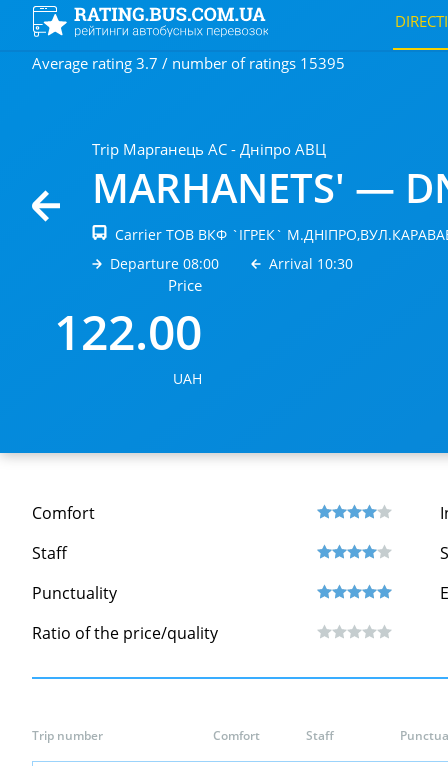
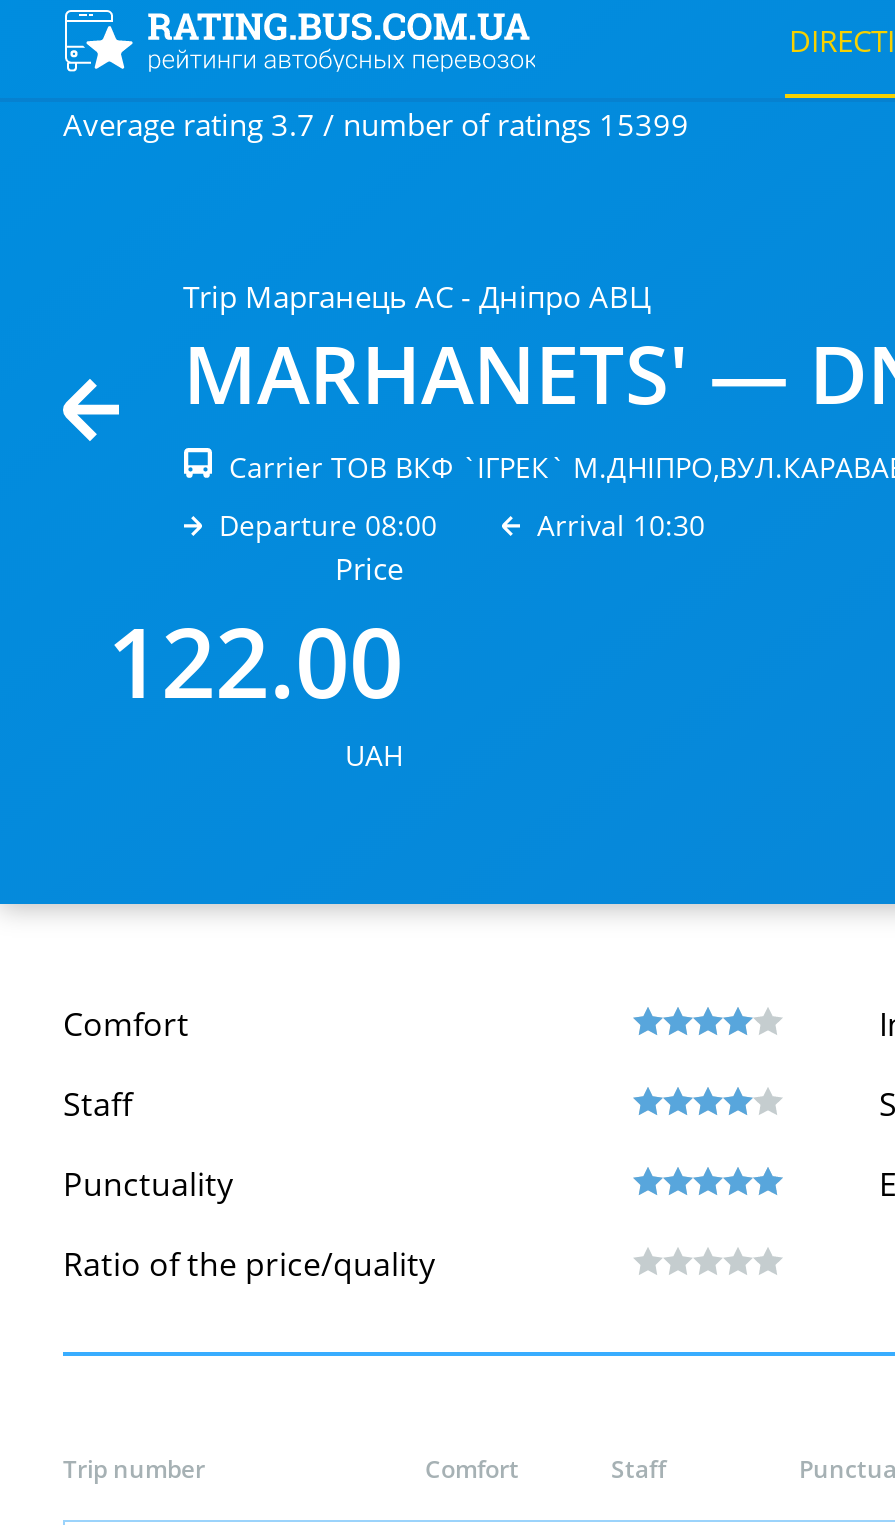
[32,53,345,73] Average rating 3.7 / number of ratings 15395 -> [63,104,689,144] Average rating 3.7 / number of ratings 15399

